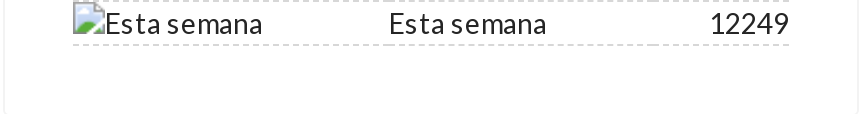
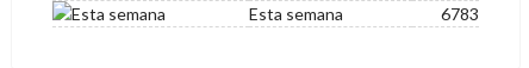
[709,6,789,40] 12249 -> [441,4,479,24] 6783

